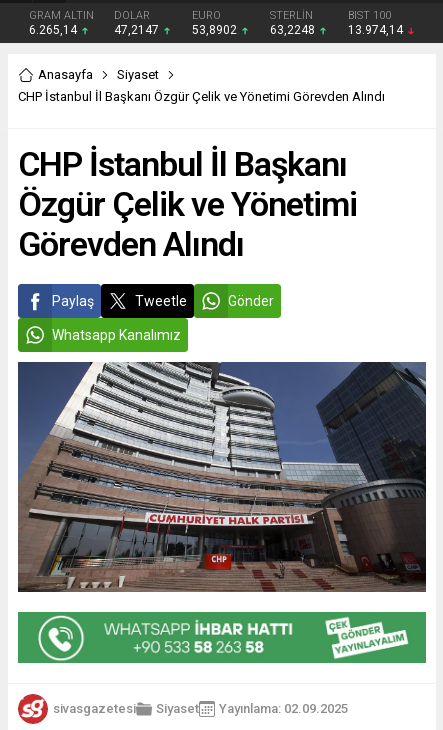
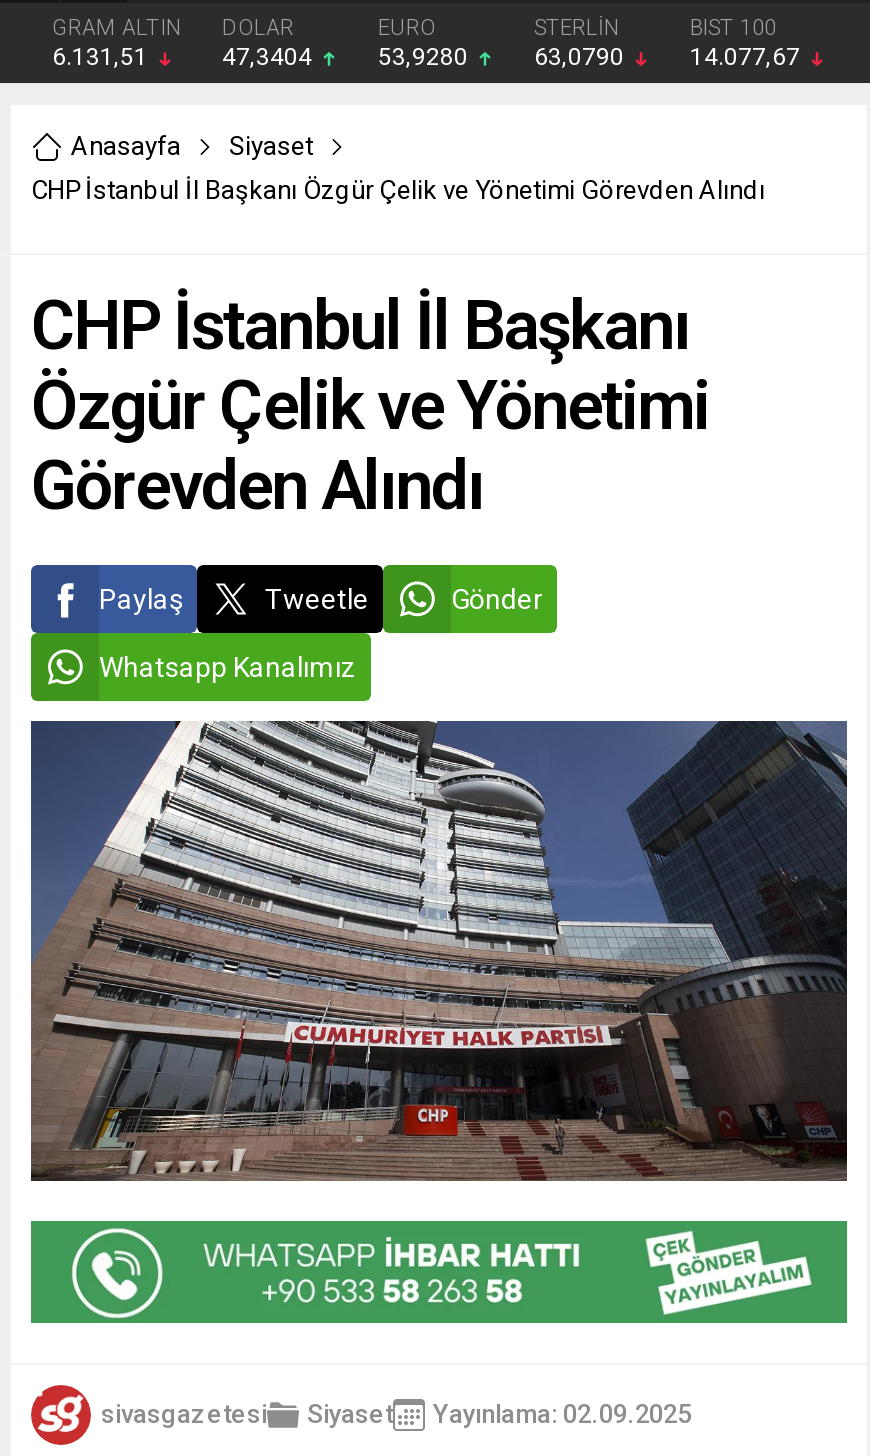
[28,23,79,37] 6.265,14 -> [52,43,154,71] 6.131,51
[113,23,161,37] 47,2147 -> [222,43,318,71] 47,3404
[191,23,239,37] 53,8902 -> [378,43,474,71] 53,9280
[269,23,317,37] 63,2248 -> [534,43,630,71] 63,0790
[347,23,405,37] 13.974,14 -> [690,43,806,71] 14.077,67

